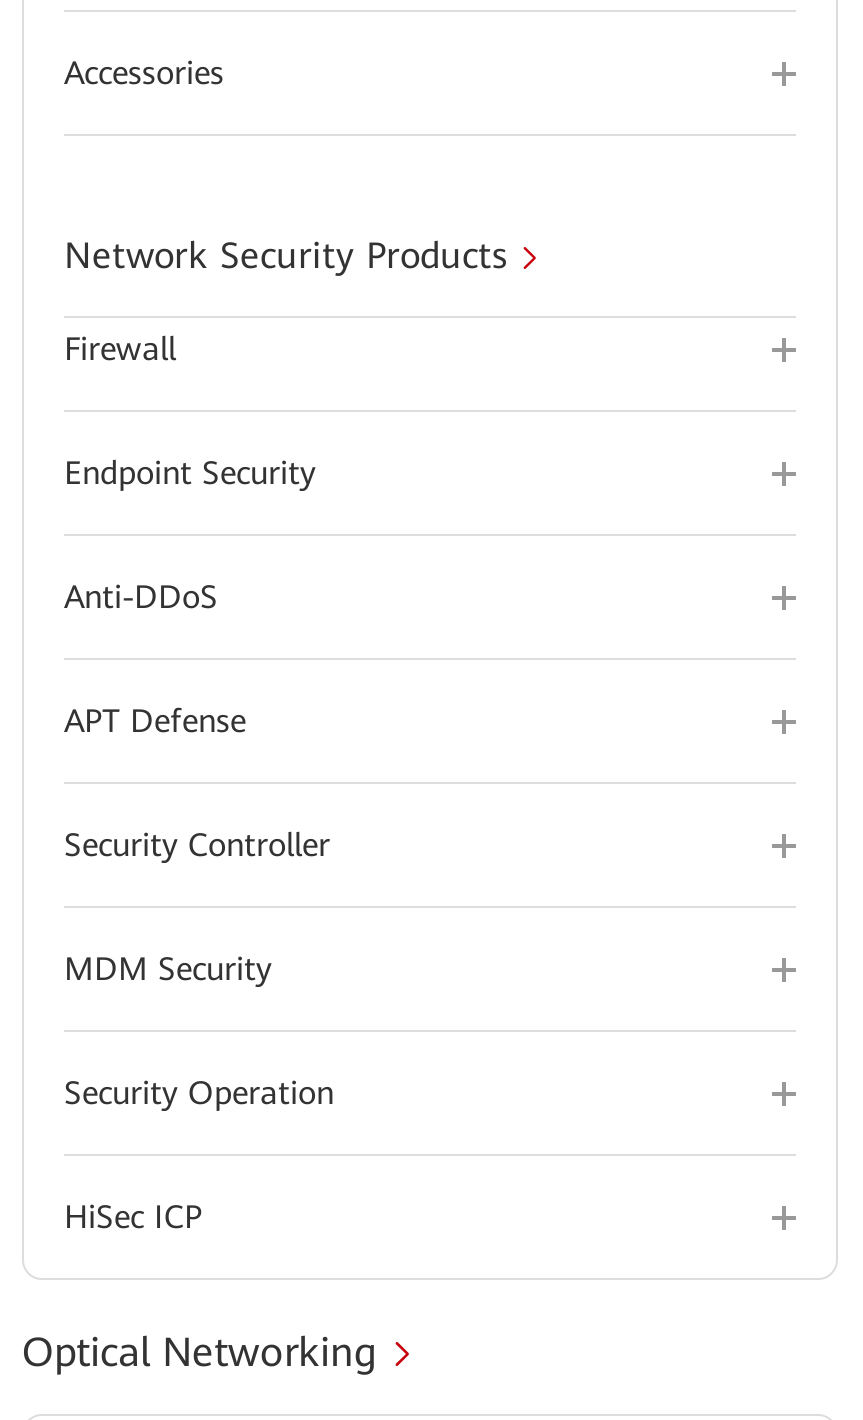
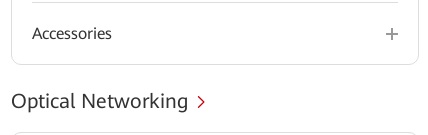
[64,234,508,1236] Network Security Products | Firewall | Endpoint Security | Anti-DDoS | APT Defense | Security Controller | MDM Security | Security Operation | HiSec ICP -> none

